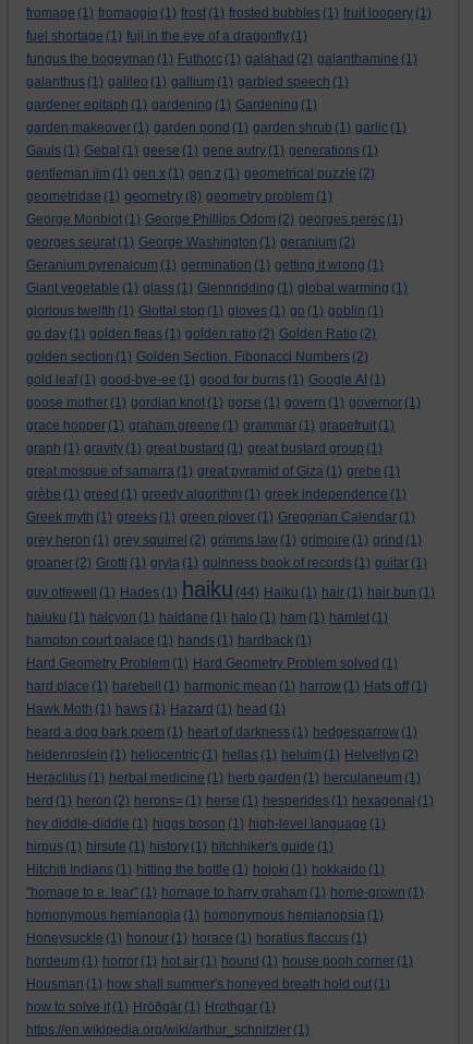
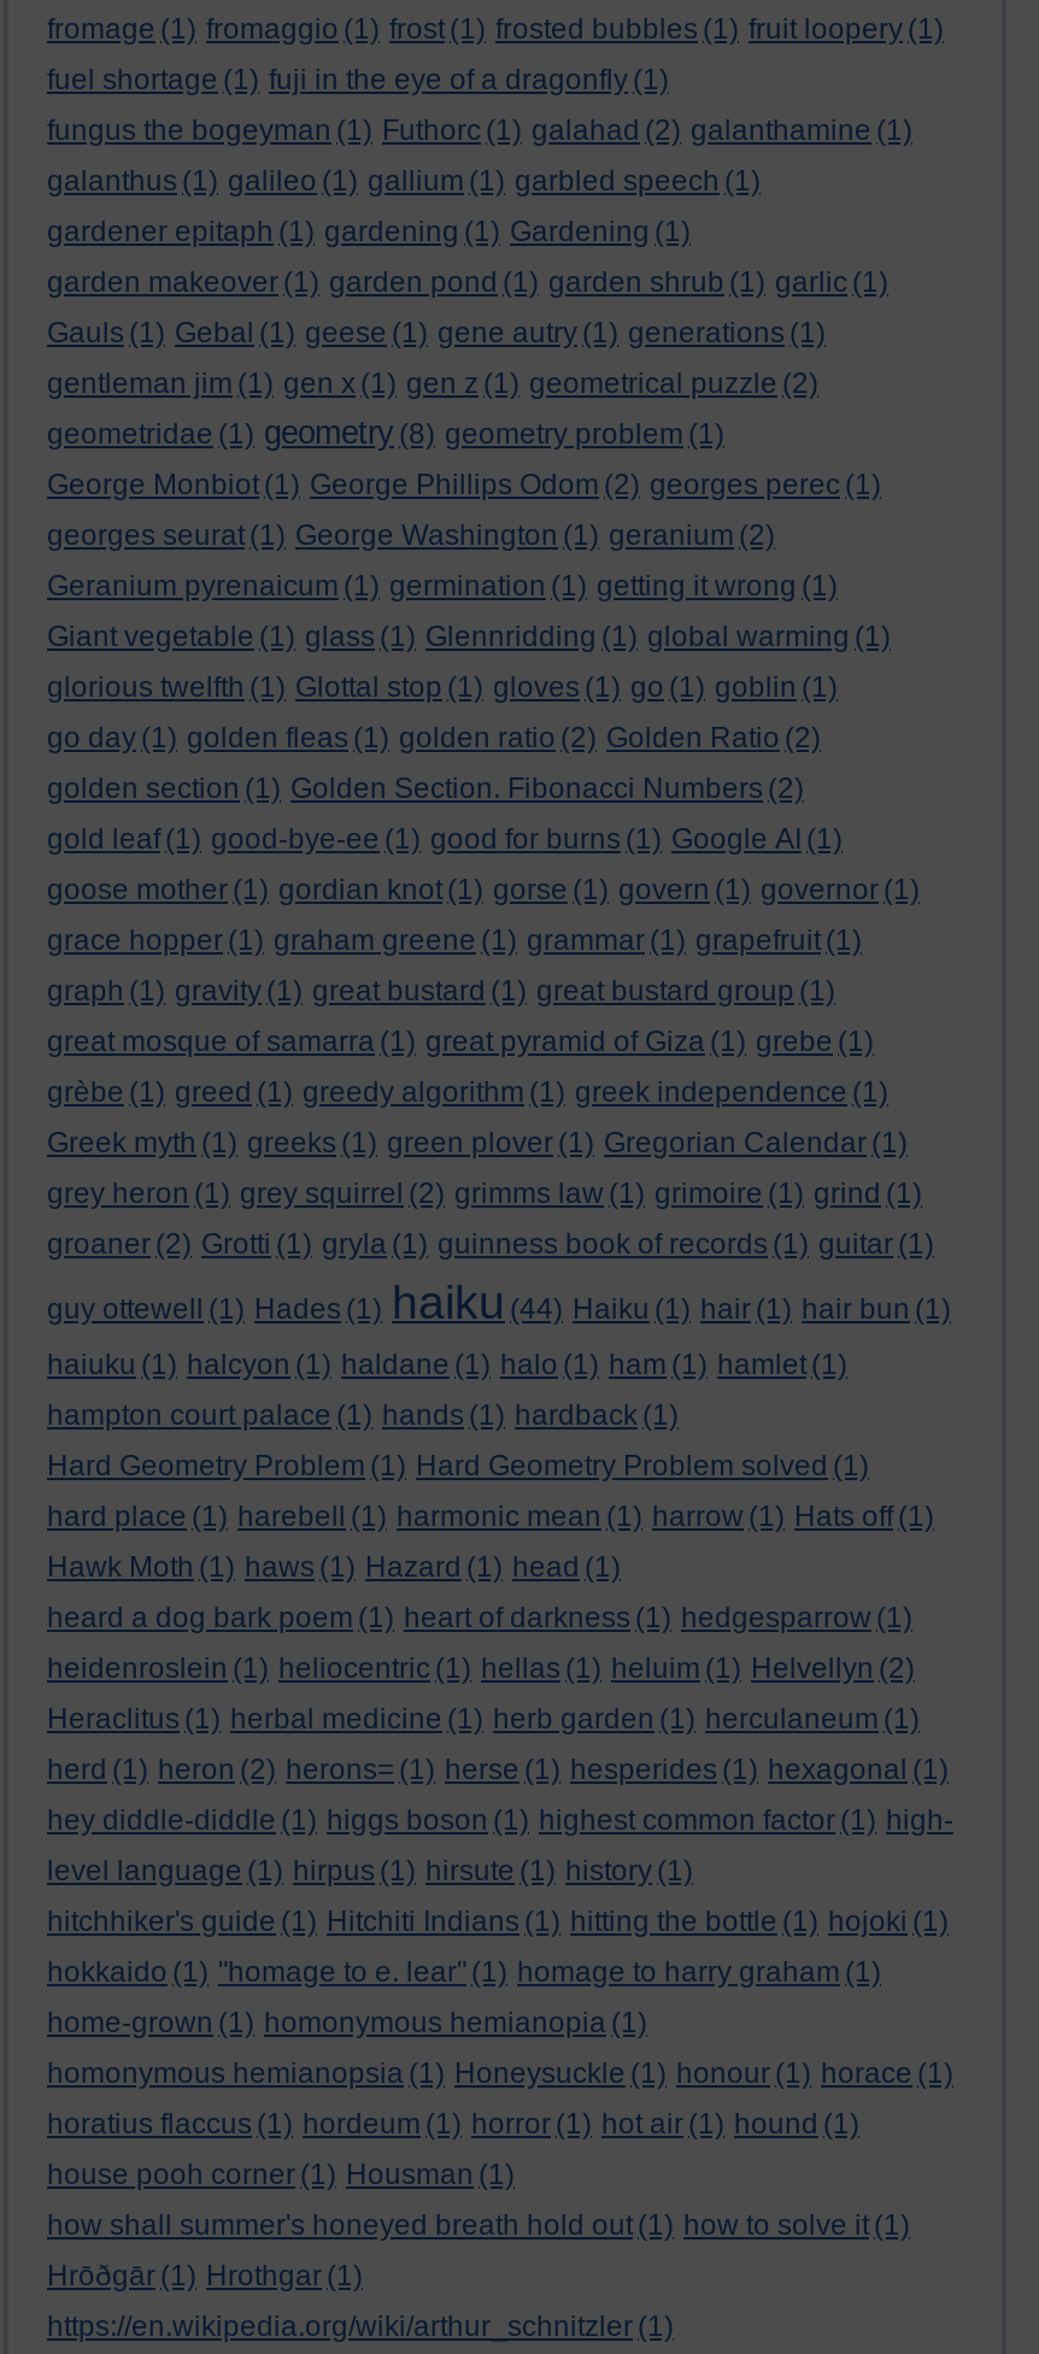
[26,816,424,1015] hey diddle-diddle (1) higgs boson (1) high-level language (1) | hirpus (1) hirsute (1) history (1) hitchhiker's guide (1) | Hitchiti Indians (1) hitting the bottle (1) hojoki (1) hokkaido (1) | "homage to e. lear" (1) homage to harry graham (1) home-grown (1) | homonymous hemianopia (1) homonymous hemianopsia (1) | Honeysuckle (1) honour (1) horace (1) horatius flaccus (1) | hordeum (1) horror (1) hot air (1) hound (1) house pooh corner (1) | Housman (1) how shall summer's honeyed breath hold out (1) | how to solve it (1) Hrōðgār (1) Hrothgar (1) -> [47,1804,953,2293] hey diddle-diddle (1) higgs boson (1) highest common factor (1) high- | level language (1) hirpus (1) hirsute (1) history (1) | hitchhiker's guide (1) Hitchiti Indians (1) hitting the bottle (1) hojoki (1) | hokkaido (1) "homage to e. lear" (1) homage to harry graham (1) | home-grown (1) homonymous hemianopia (1) | homonymous hemianopsia (1) Honeysuckle (1) honour (1) horace (1) | horatius flaccus (1) hordeum (1) horror (1) hot air (1) hound (1) | house pooh corner (1) Housman (1) | how shall summer's honeyed breath hold out (1) how to solve it (1) | Hrōðgār (1) Hrothgar (1)

